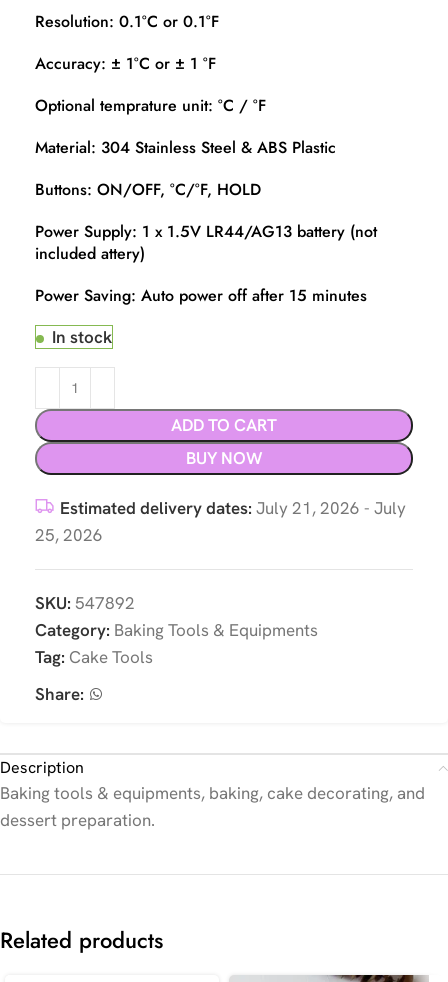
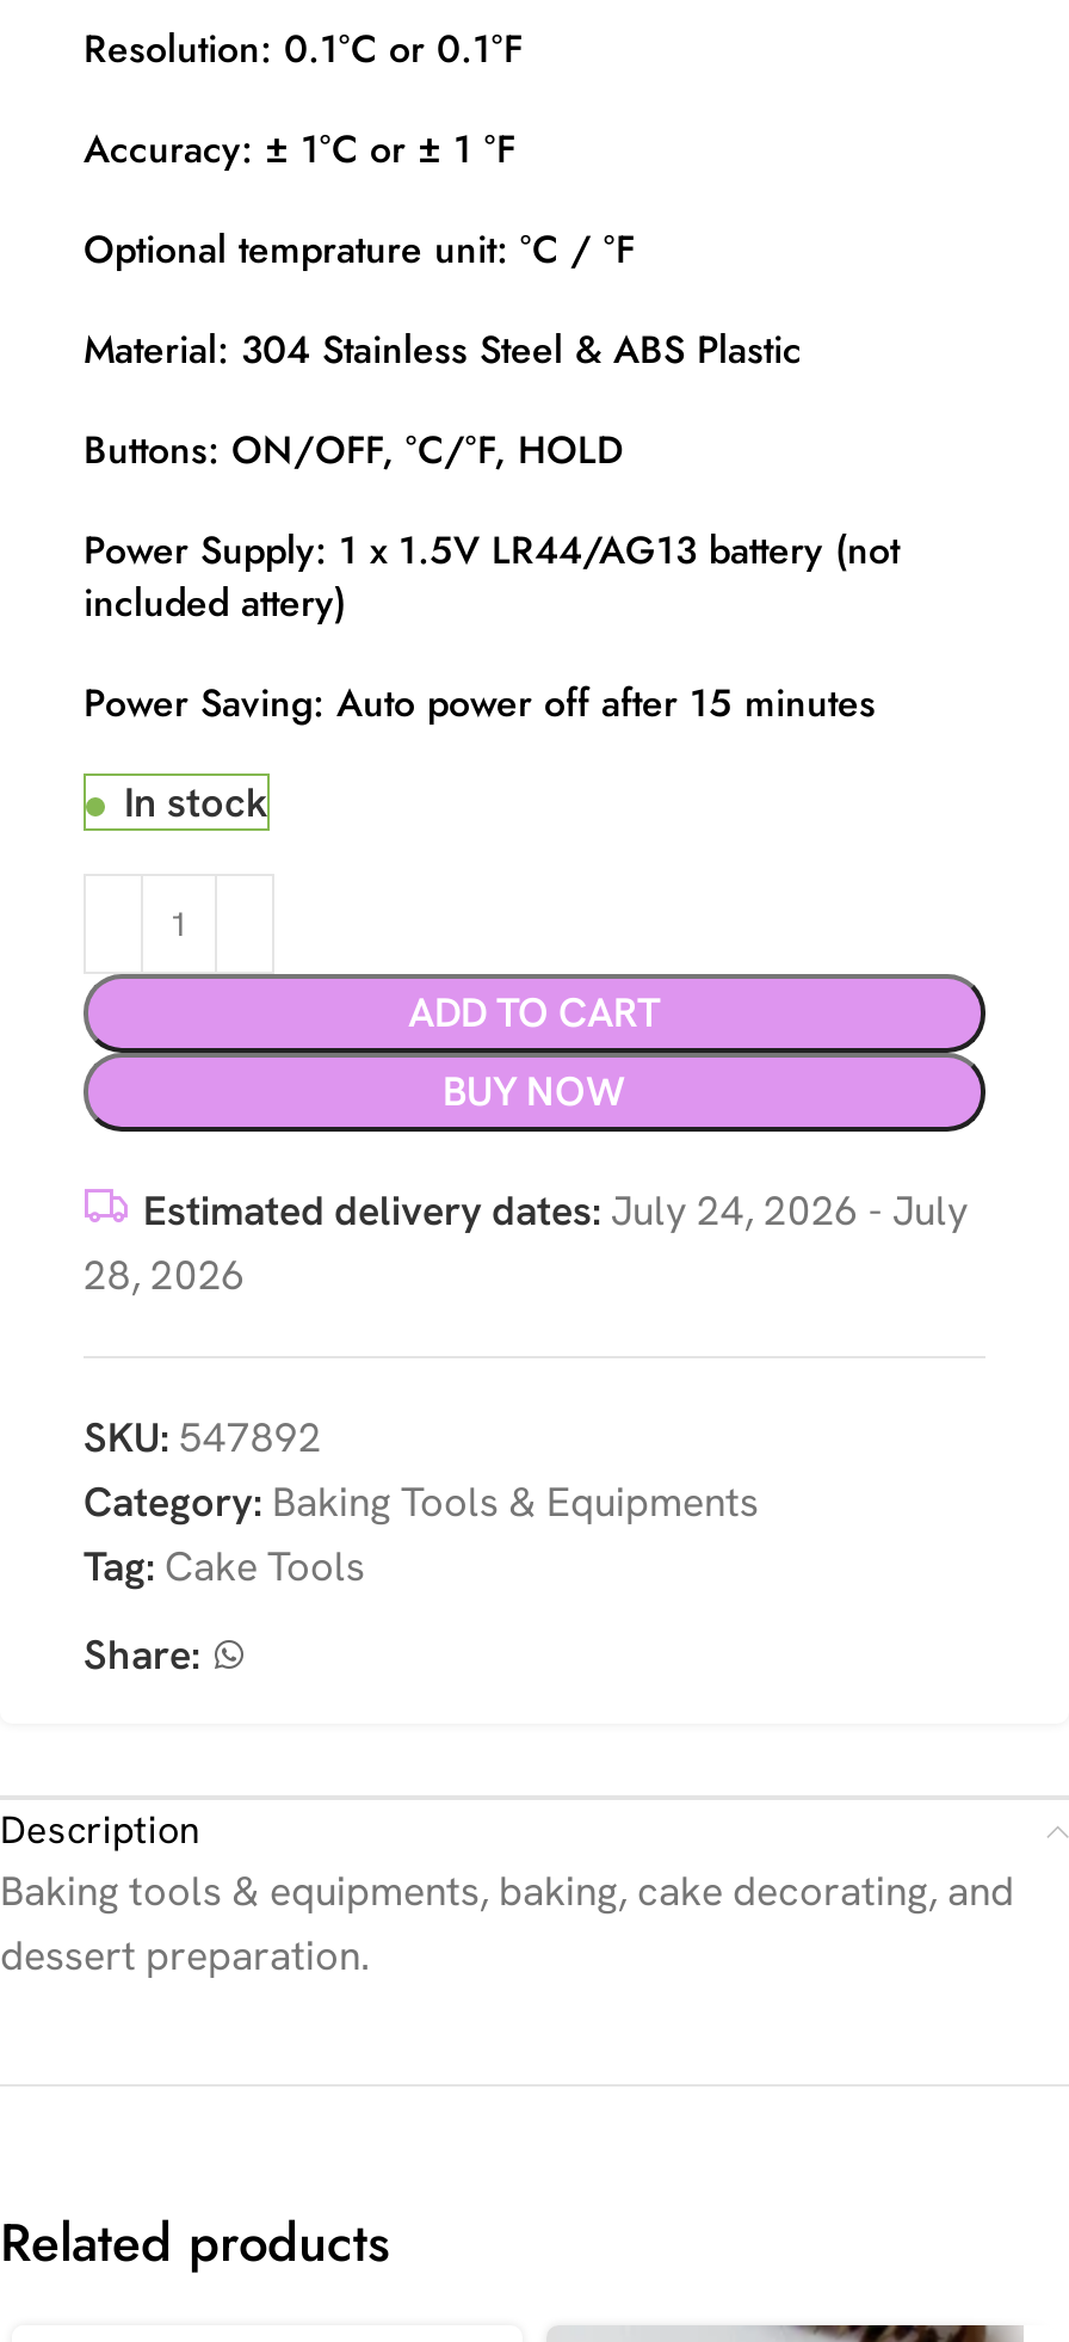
[60,497,406,519] Estimated delivery dates: July 21, 2026 - July -> [143,1184,969,1237] Estimated delivery dates: July 24, 2026 - July
[35,524,103,546] 25, 2026 -> [84,1249,246,1301] 28, 2026

